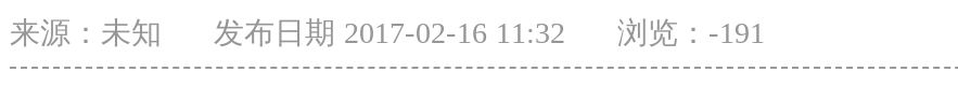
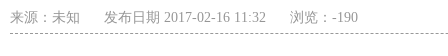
[10,17,765,50] 来源：未知 发布日期 2017-02-16 11:32 浏览：-191 -> [10,10,358,25] 来源：未知 发布日期 2017-02-16 11:32 浏览：-190

